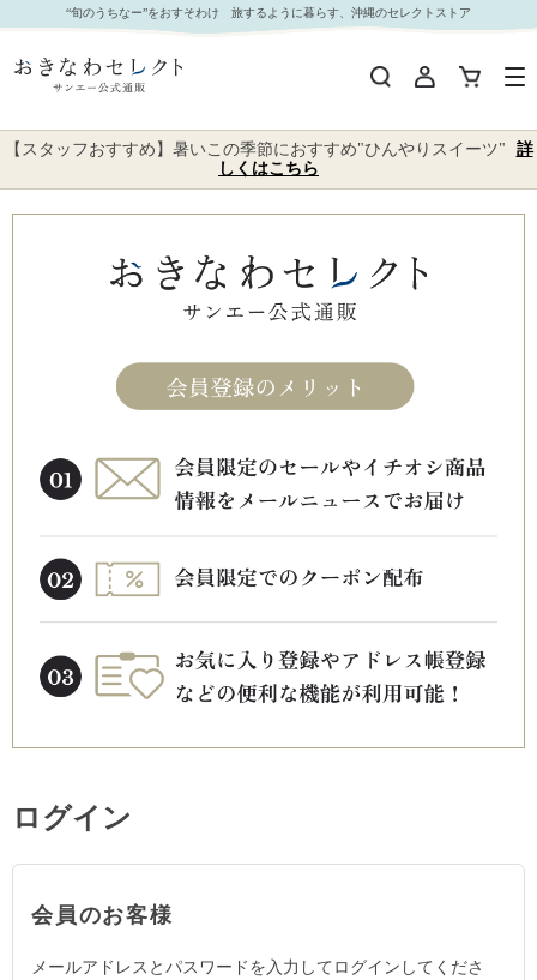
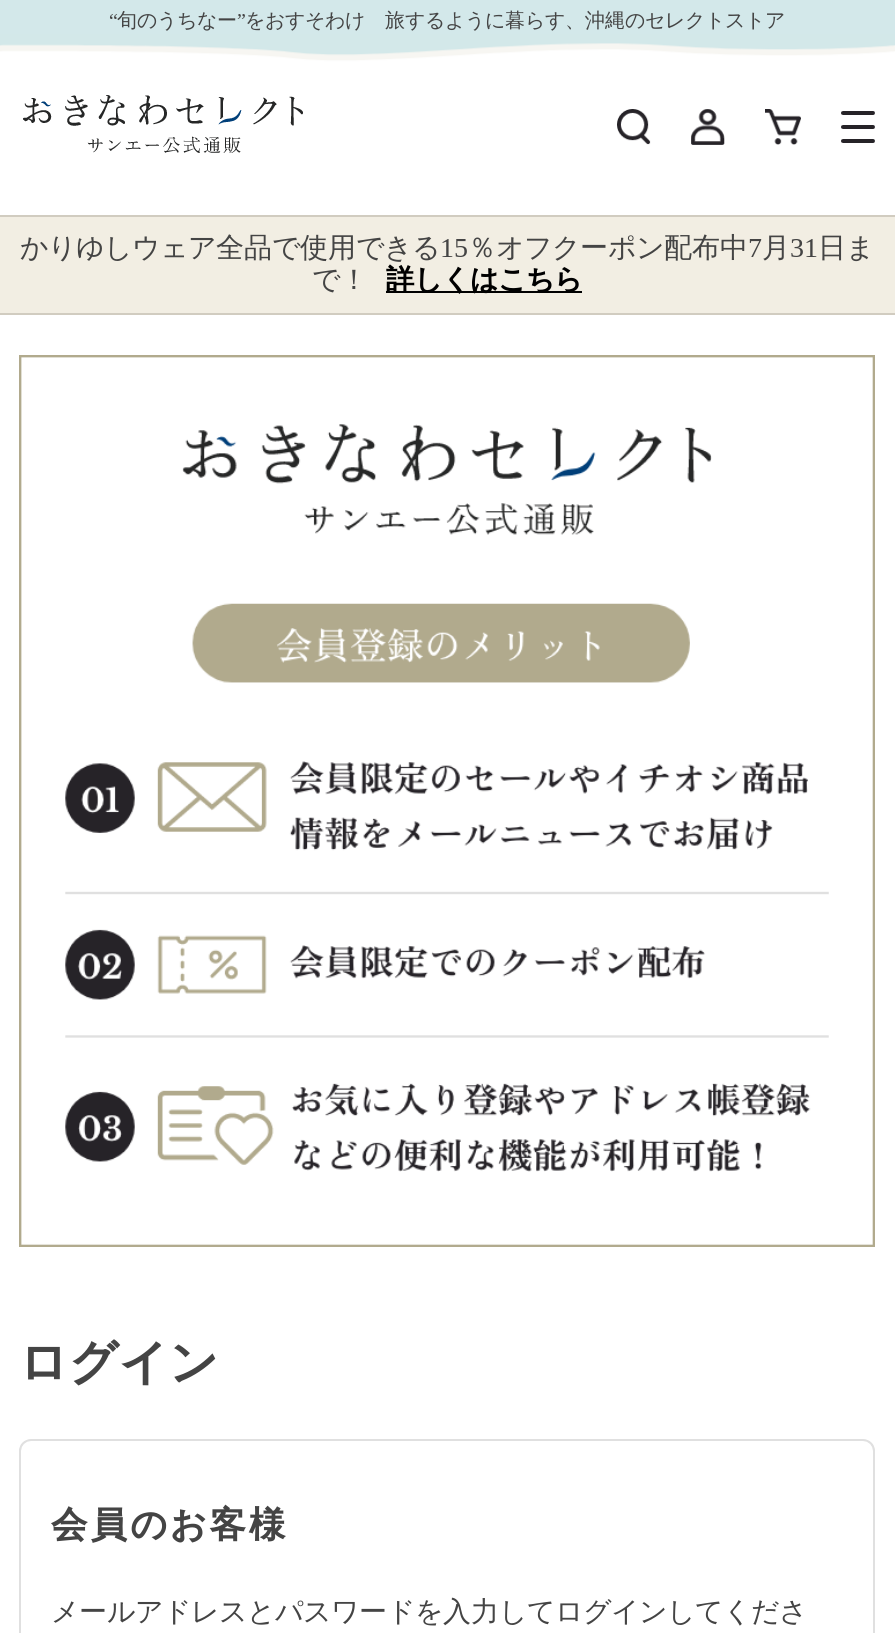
[4,140,533,178] 【スタッフおすすめ】暑いこの季節におすすめ"ひんやりスイーツ" 詳 | しくはこちら -> [20,233,874,295] かりゆしウェア全品で使用できる15％オフクーポン配布中7月31日ま | で！ 詳しくはこちら

